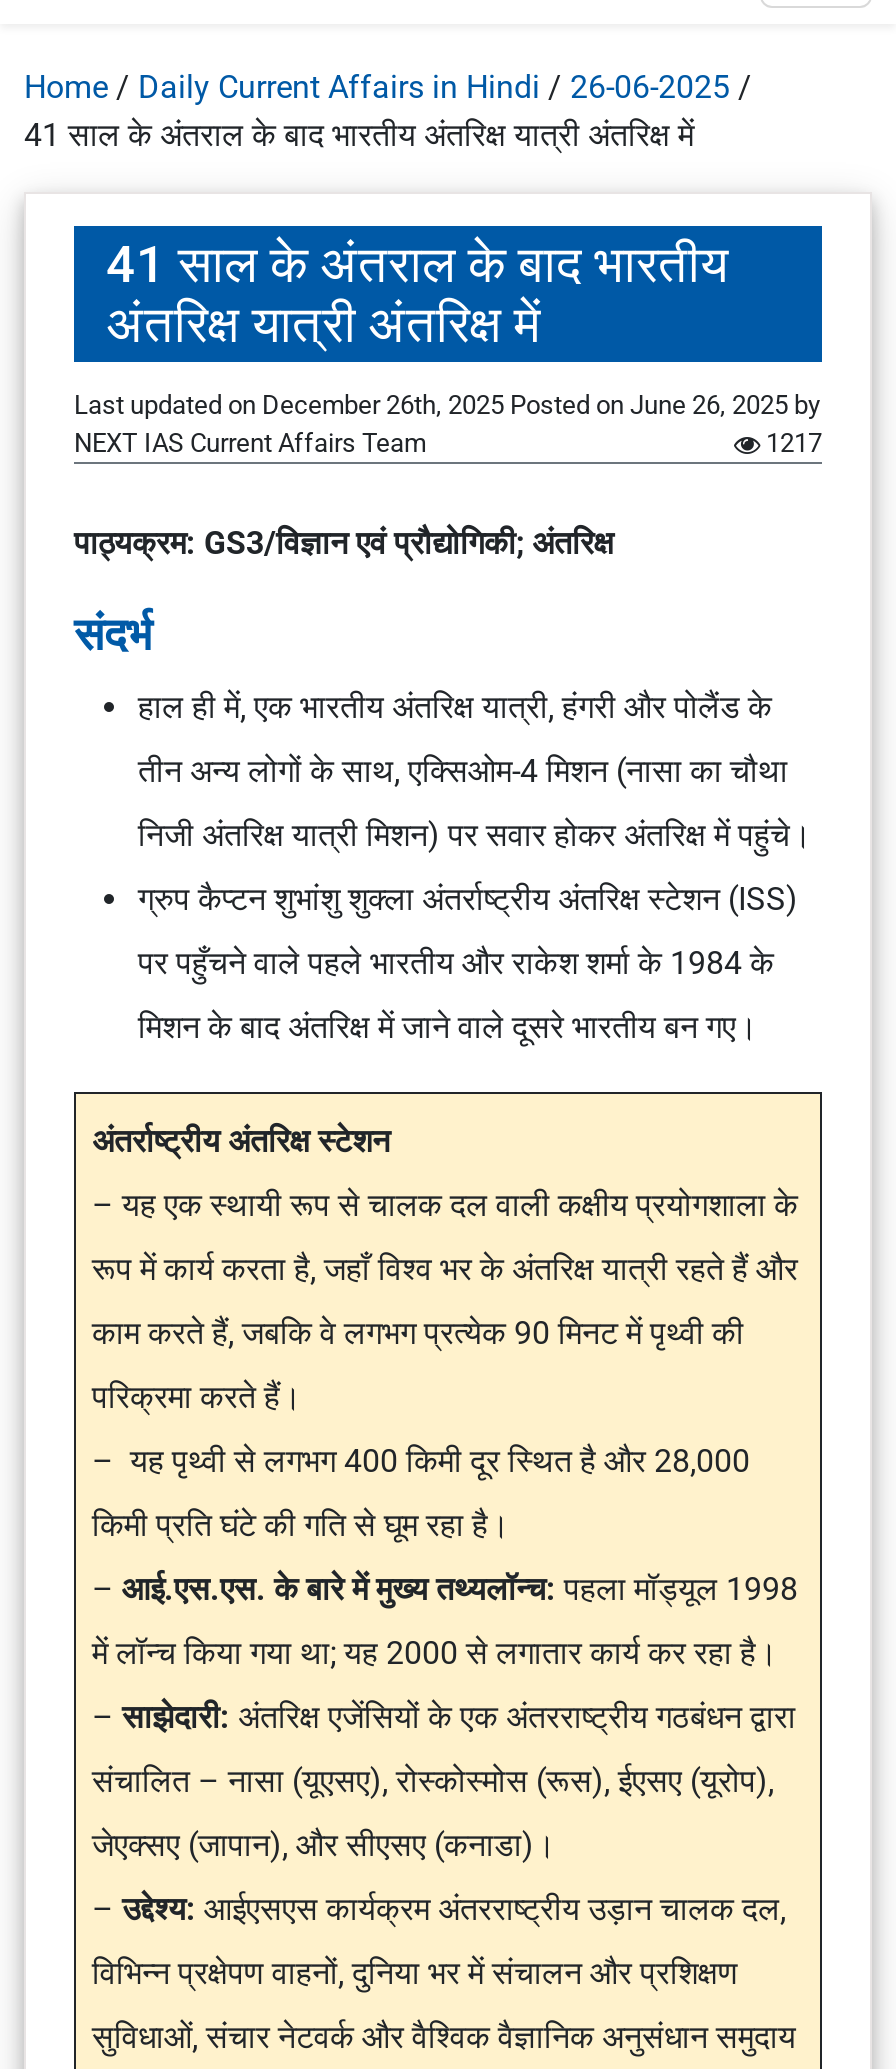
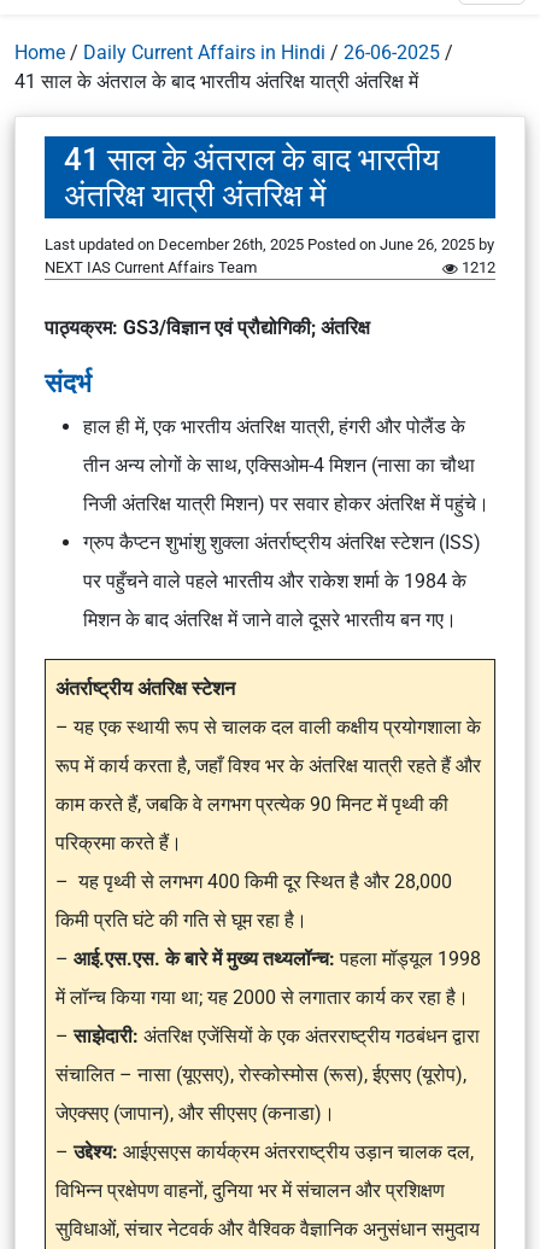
[760,428,822,458] 1217 -> [458,258,495,276] 1212

